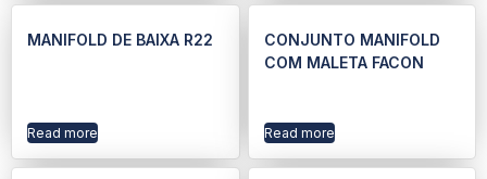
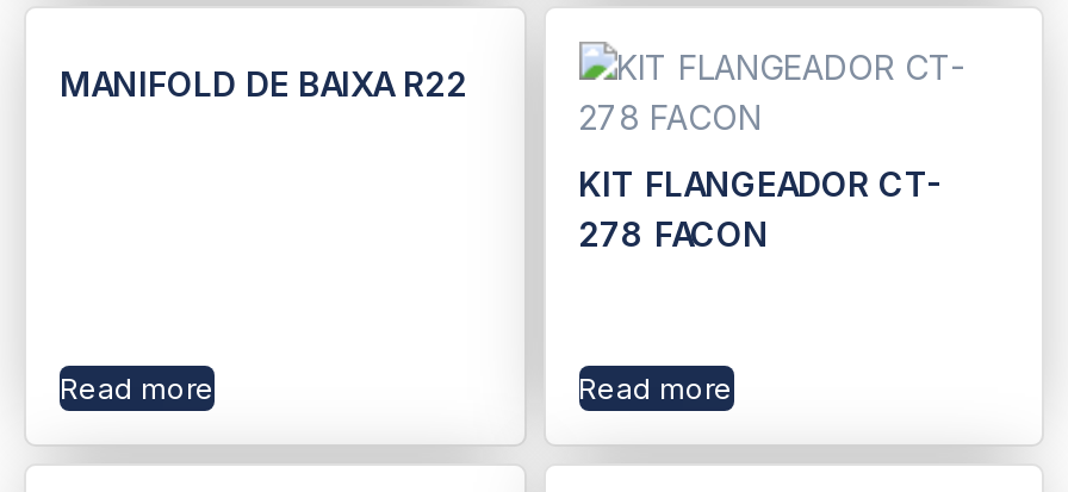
[264,31,440,72] CONJUNTO MANIFOLD | COM MALETA FACON -> [578,164,943,255] KIT FLANGEADOR CT- | 278 FACON

